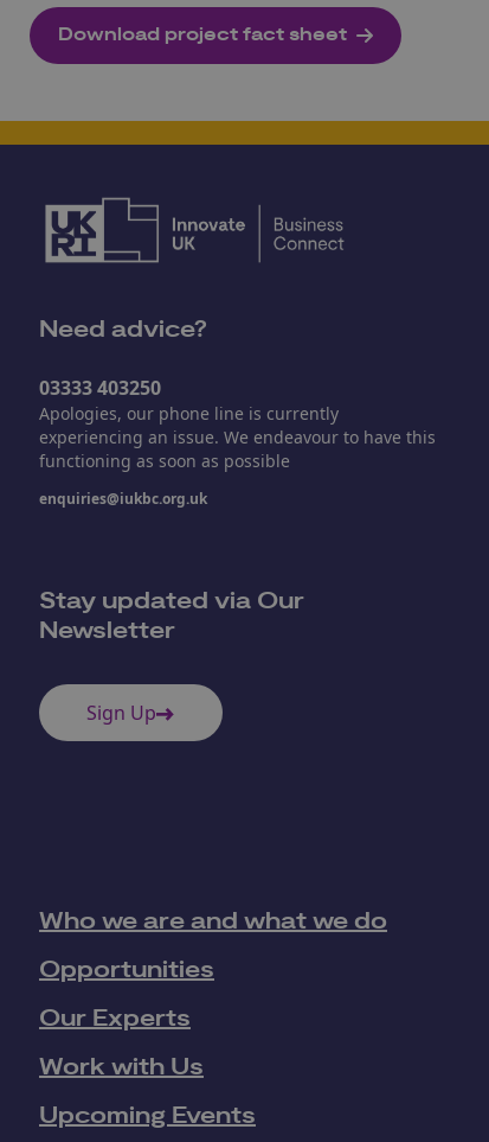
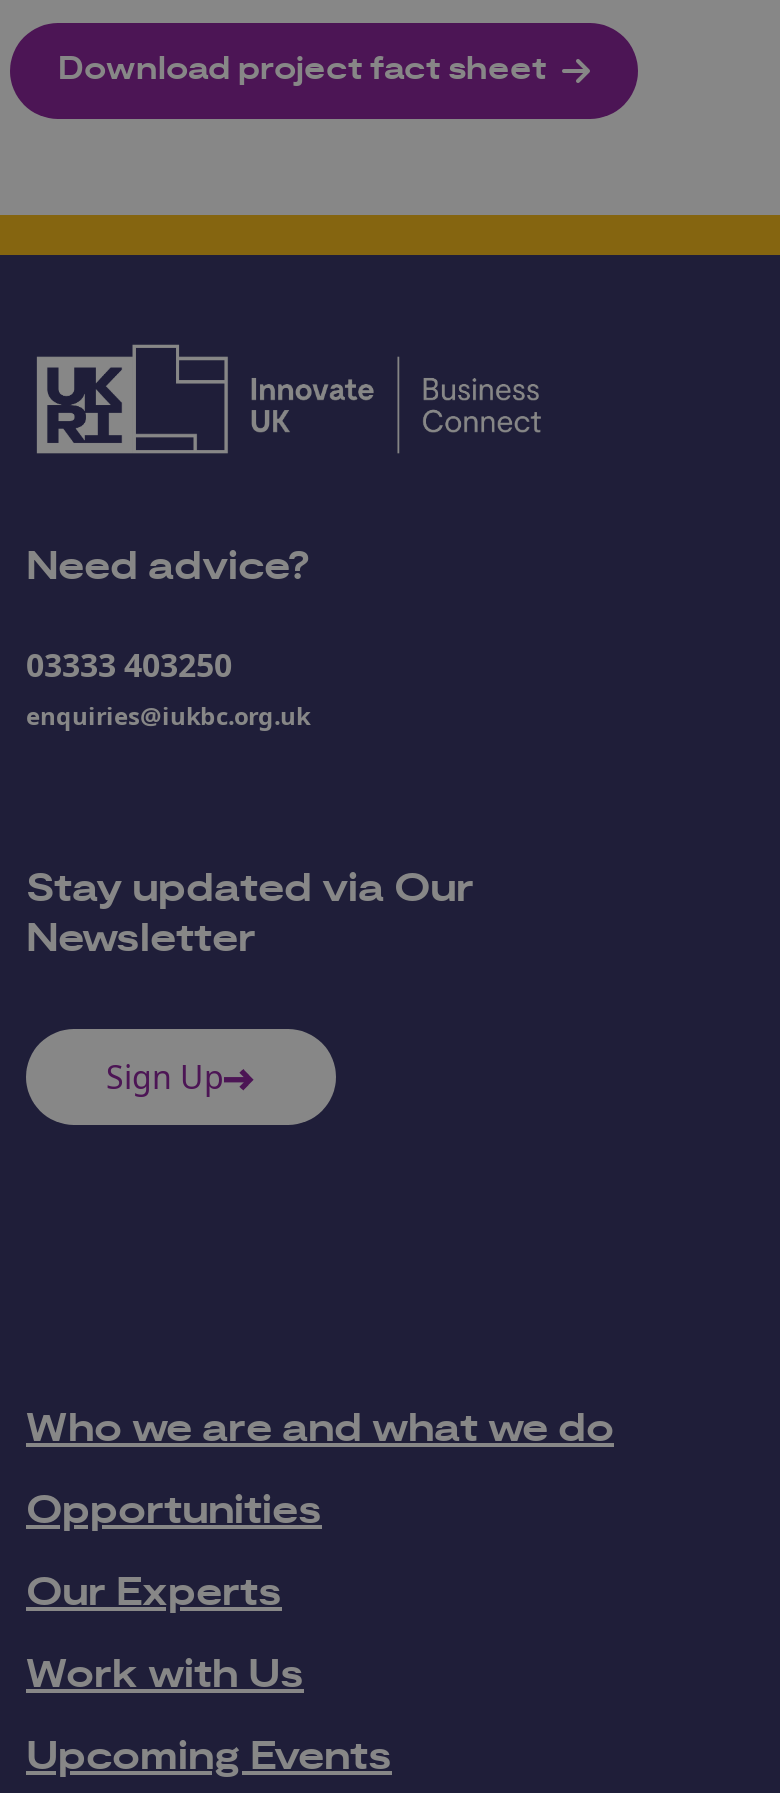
[39,402,436,472] Apologies, our phone line is currently | experiencing an issue. We endeavour to have this | functioning as soon as possible -> none

